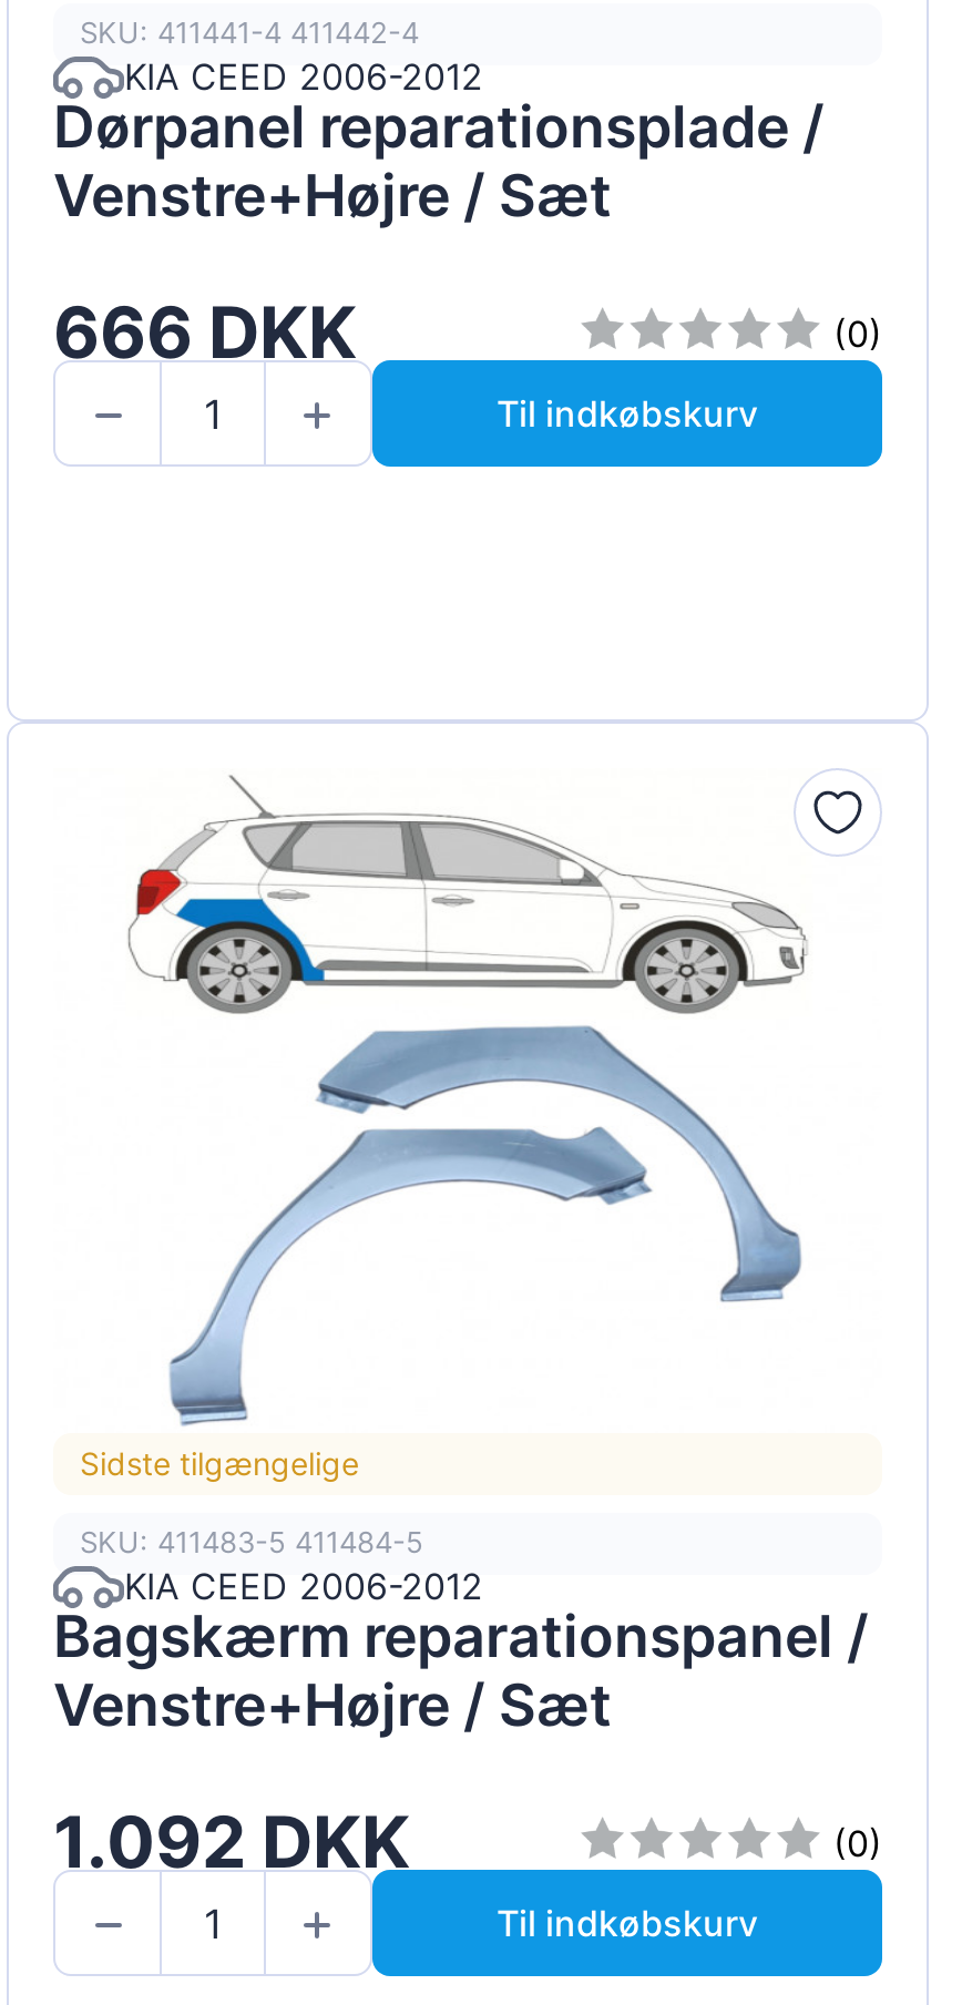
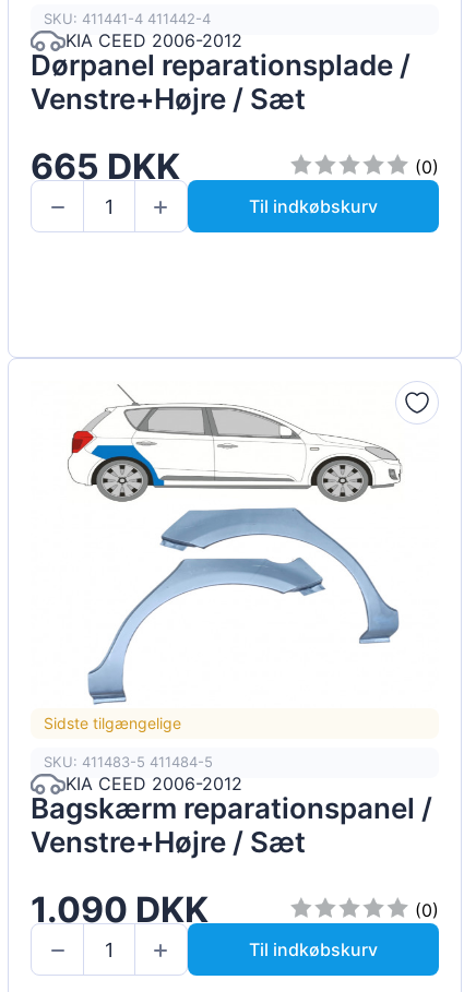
[53,289,357,375] 666 DKK -> [31,145,180,187] 665 DKK
[53,1798,410,1885] 1.092 DKK -> [31,888,209,931] 1.090 DKK

